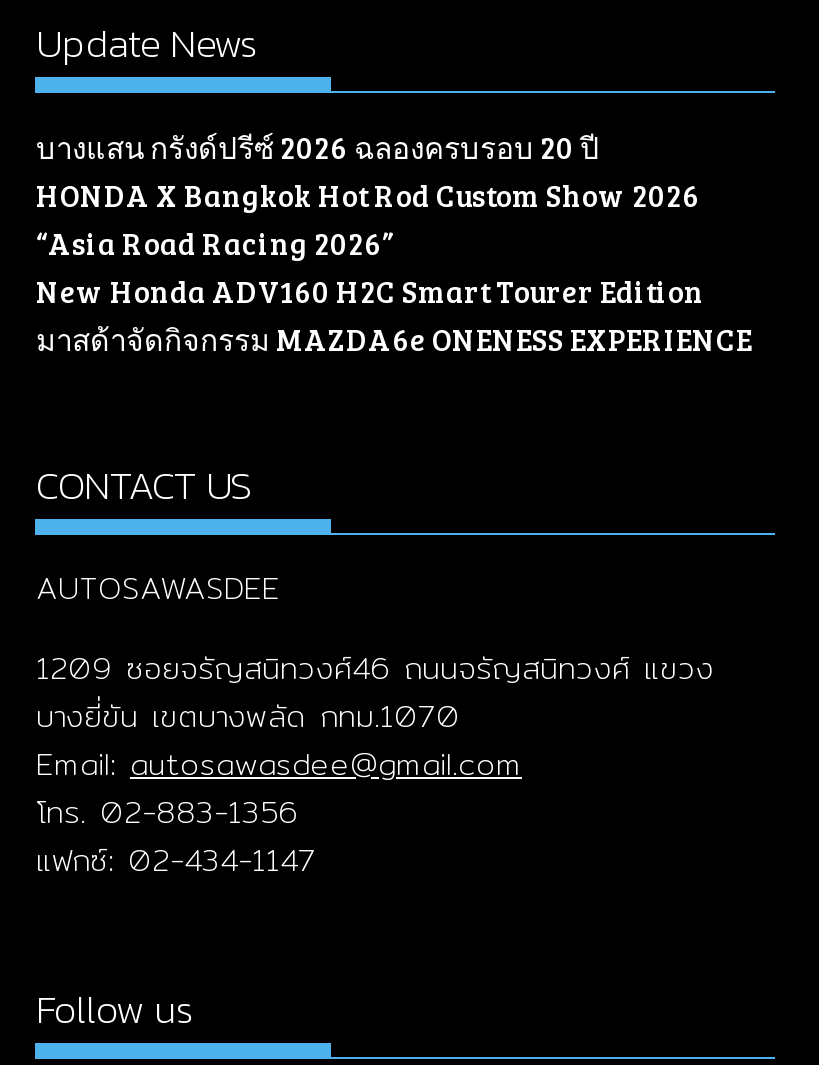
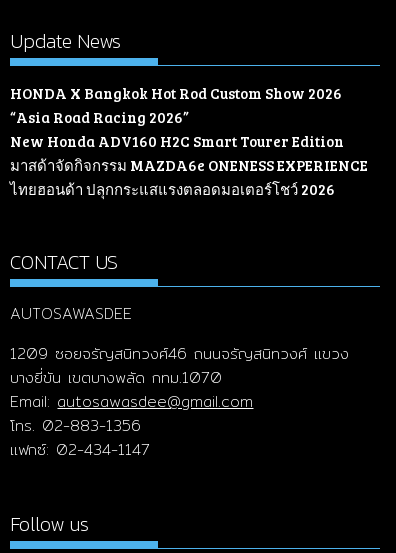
[36,127,600,167] บางแสน กรังด์ปรีซ์ 2026 ฉลองครบรอบ 20 ปี -> none
moved [36,175,752,359] -> [10,83,368,175]: HONDA X Bangkok Hot Rod Custom Show 2026 | “Asia Road Racing 2026” | New Honda ADV160 H2C Smart Tourer Edition | มาสด้าจัดกิจกรรม MAZDA6e ONENESS EXPERIENCE
none -> [10,179,338,199] ไทยฮอนด้า ปลุกกระแสแรงตลอดมอเตอร์โชว์ 2026

